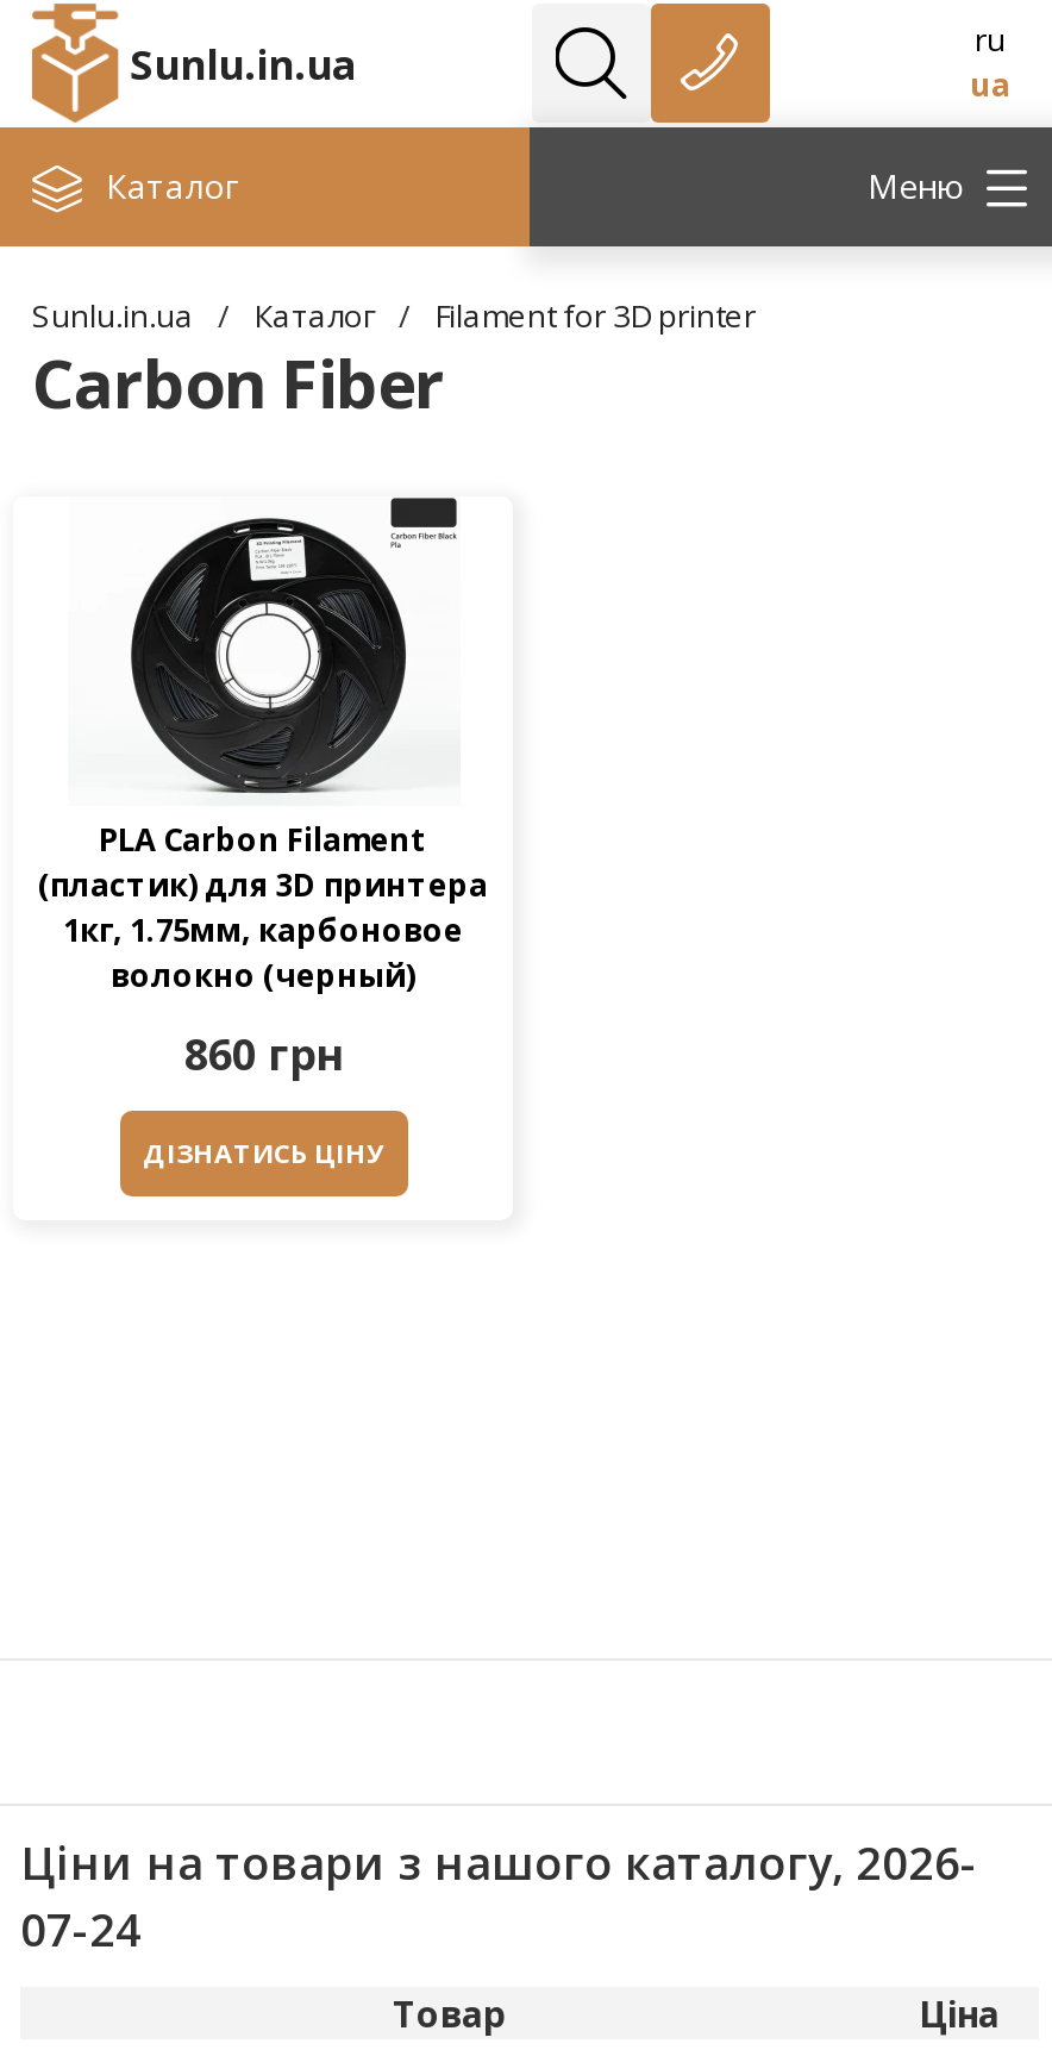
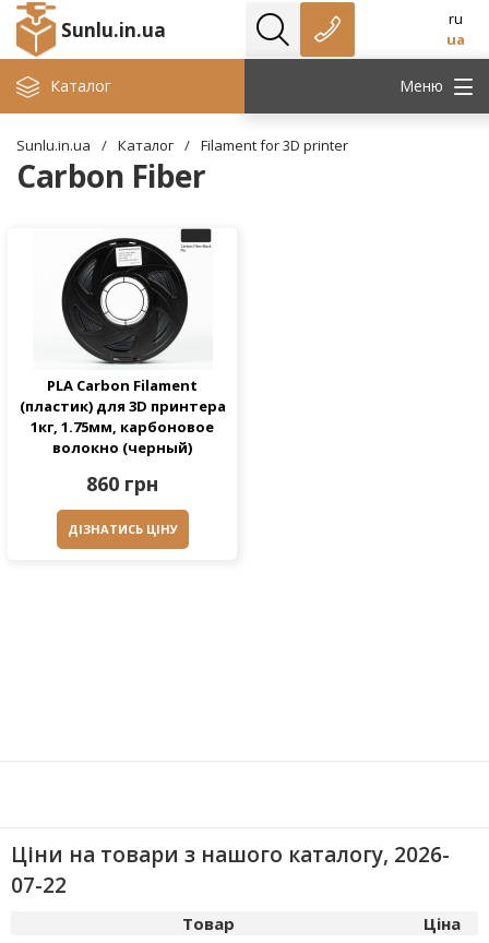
[20,1899,142,1961] 07-24 -> [11,871,67,899] 07-22

